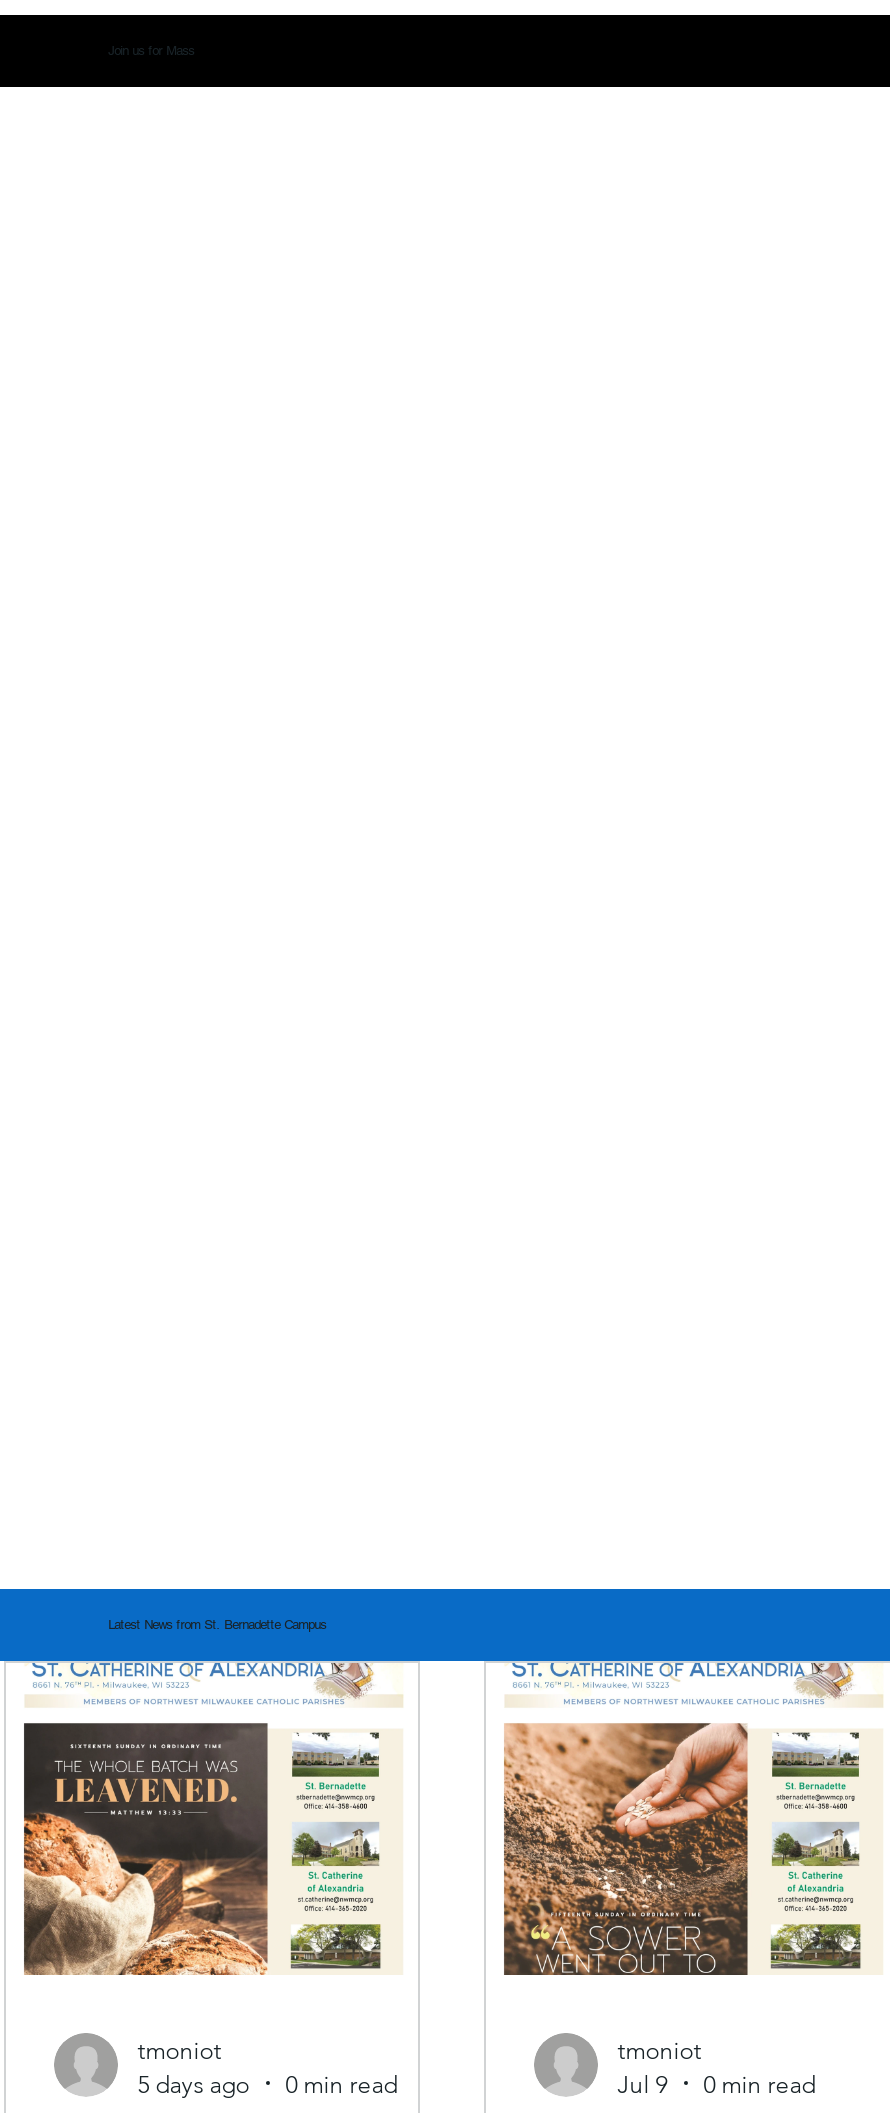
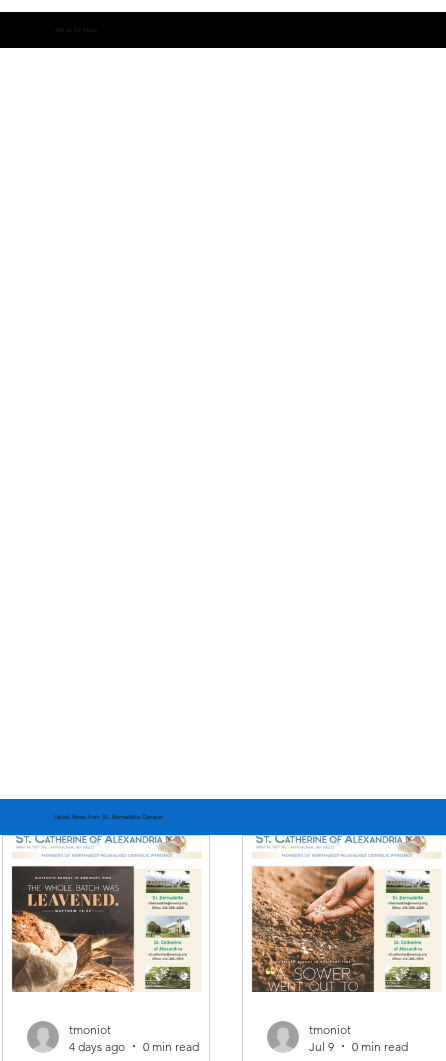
[138,2068,398,2098] 5 days ago 0 min read -> [69,1039,199,1054] 4 days ago 0 min read

